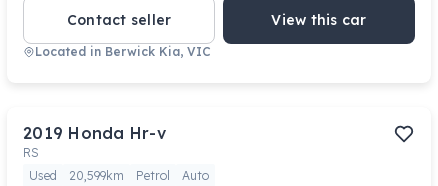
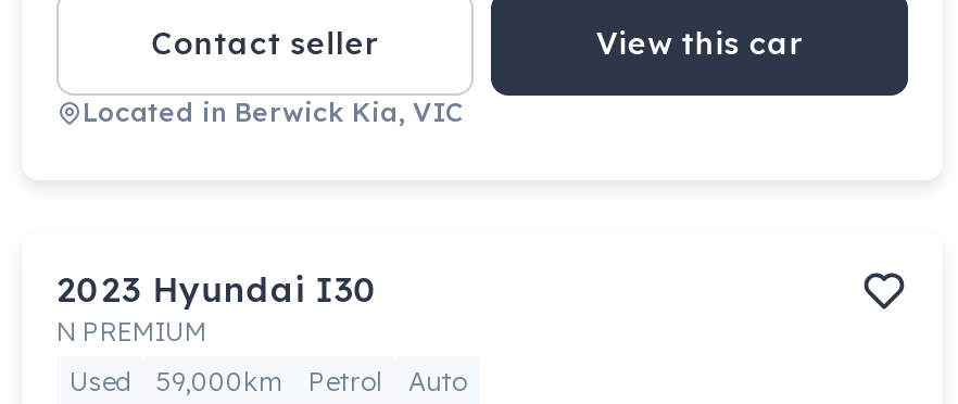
[23,123,166,160] 2019 Honda Hr-v | RS -> [56,267,378,348] 2023 Hyundai I30 | N PREMIUM
[29,168,209,183] Used 20,599km Petrol Auto -> [70,365,467,397] Used 59,000km Petrol Auto

